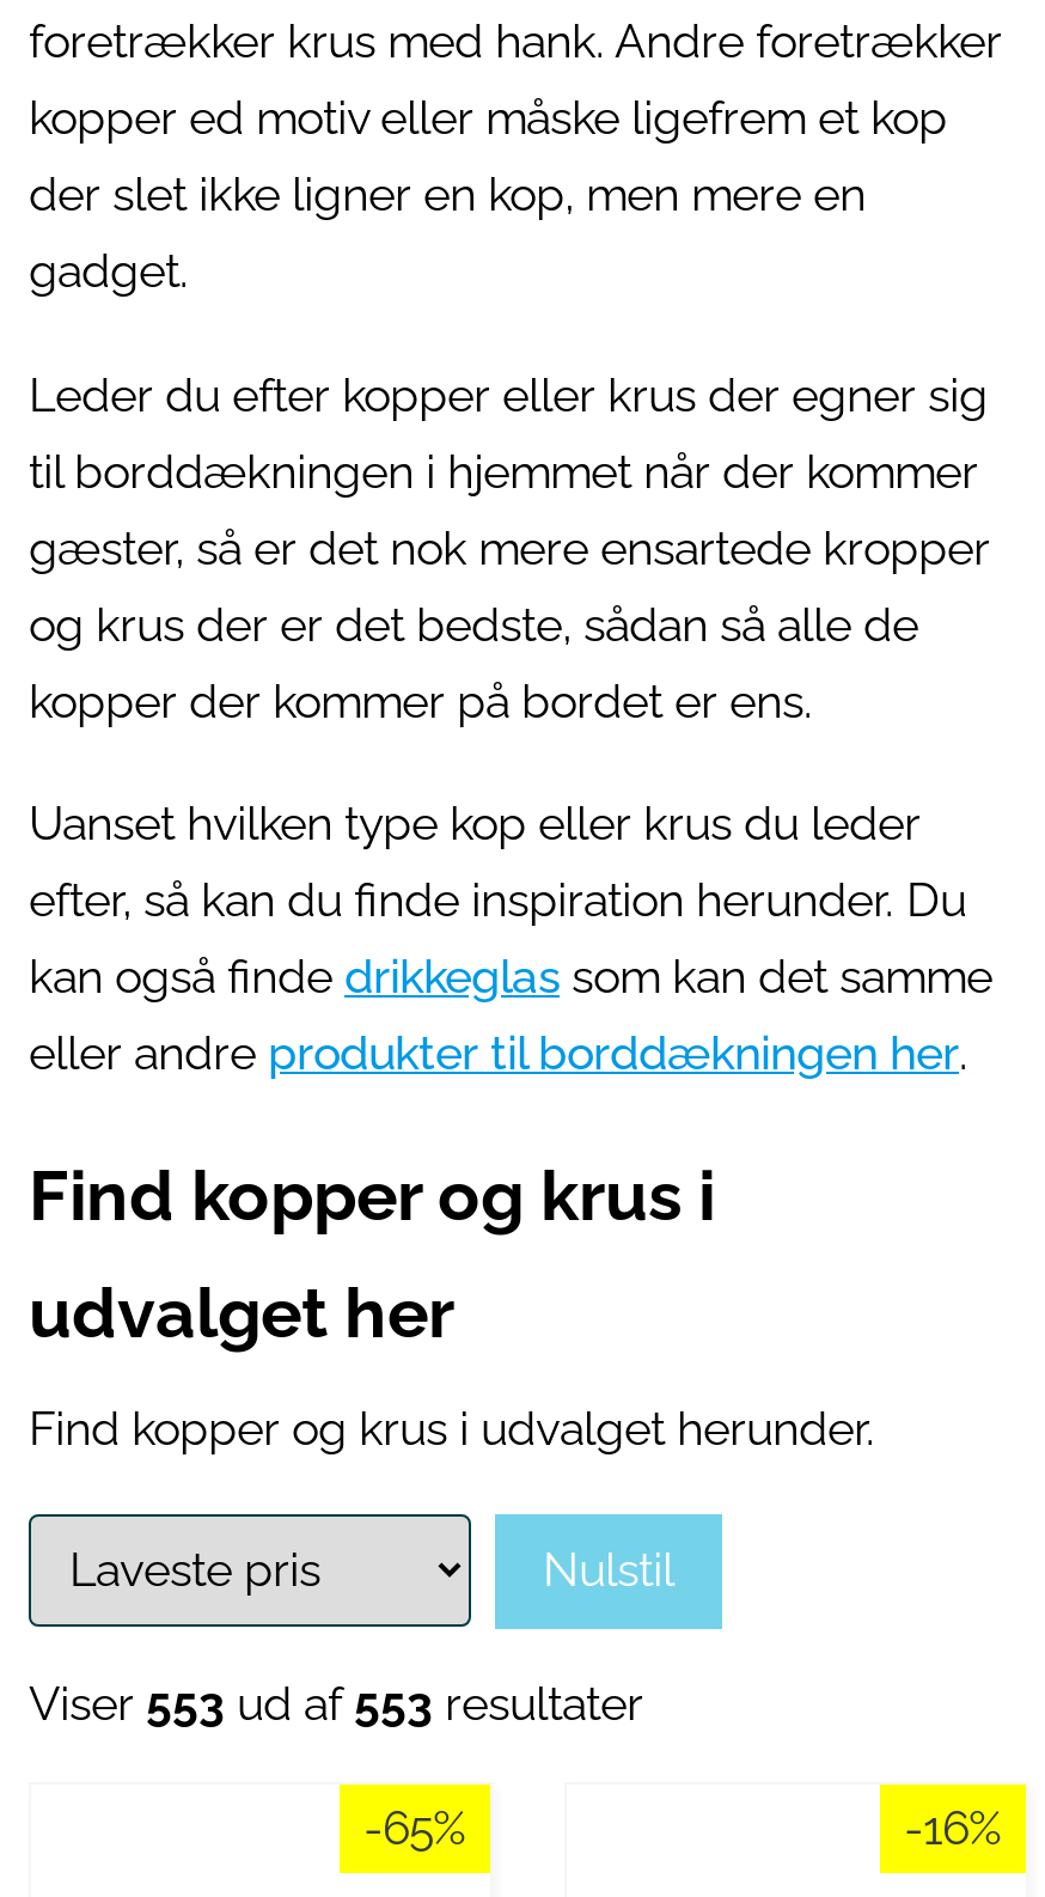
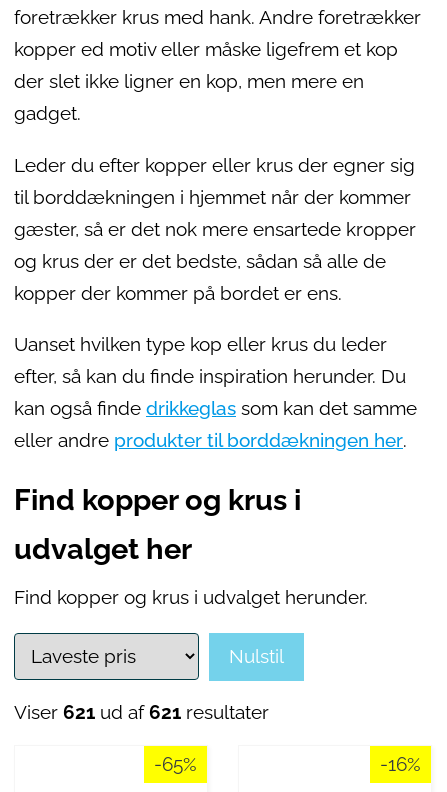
[29,1677,643,1732] Viser 553 ud af 553 resultater -> [14,701,269,724] Viser 621 ud af 621 resultater

